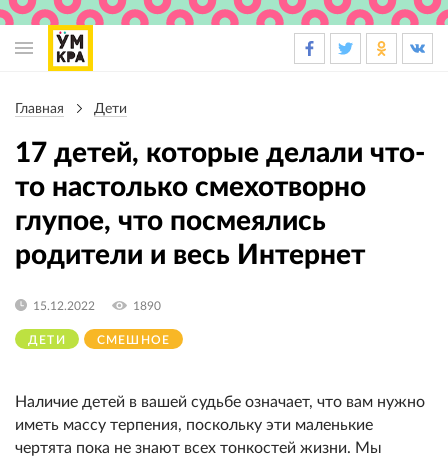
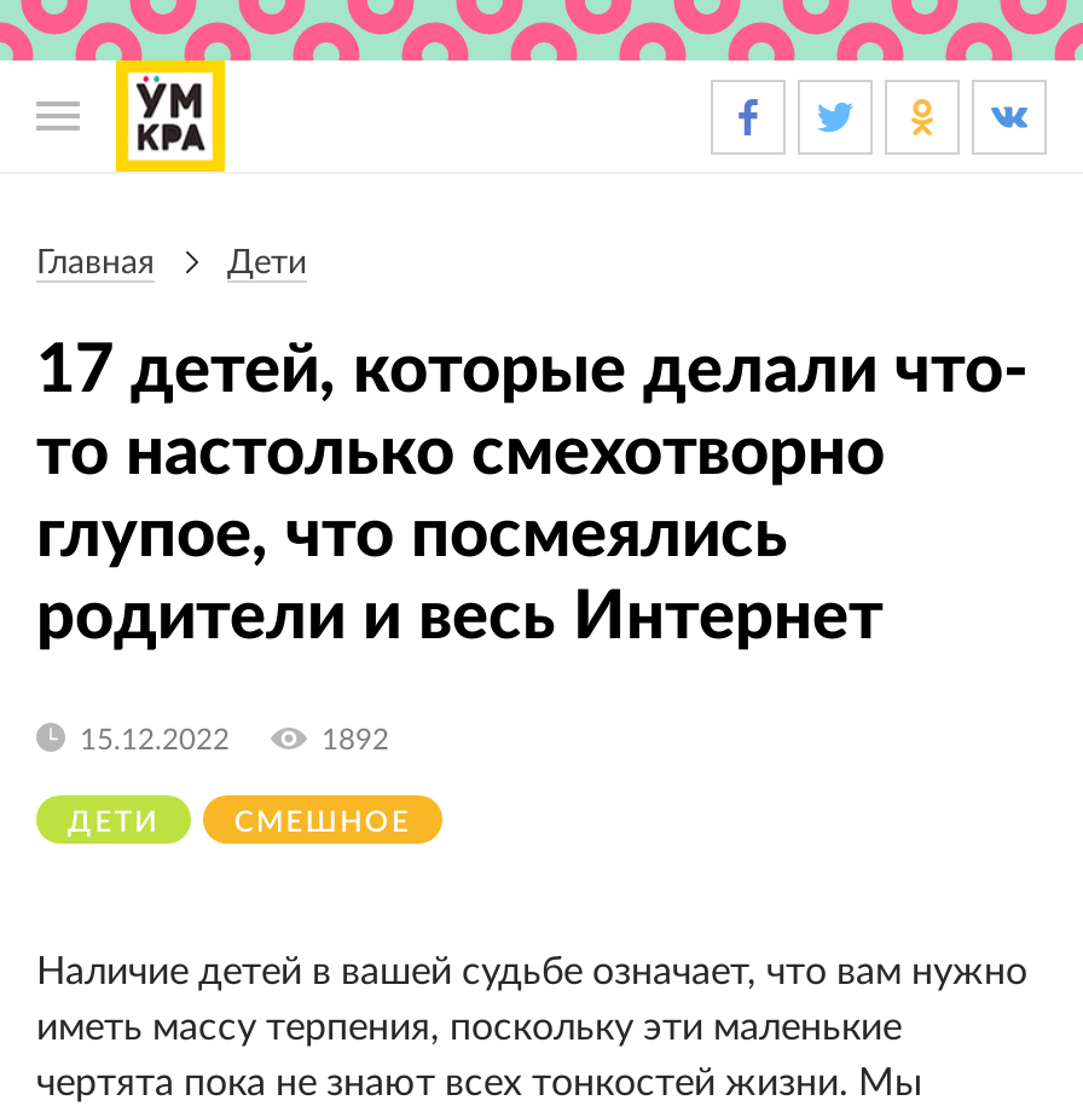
[133,300,161,312] 1890 -> [322,724,389,754] 1892

